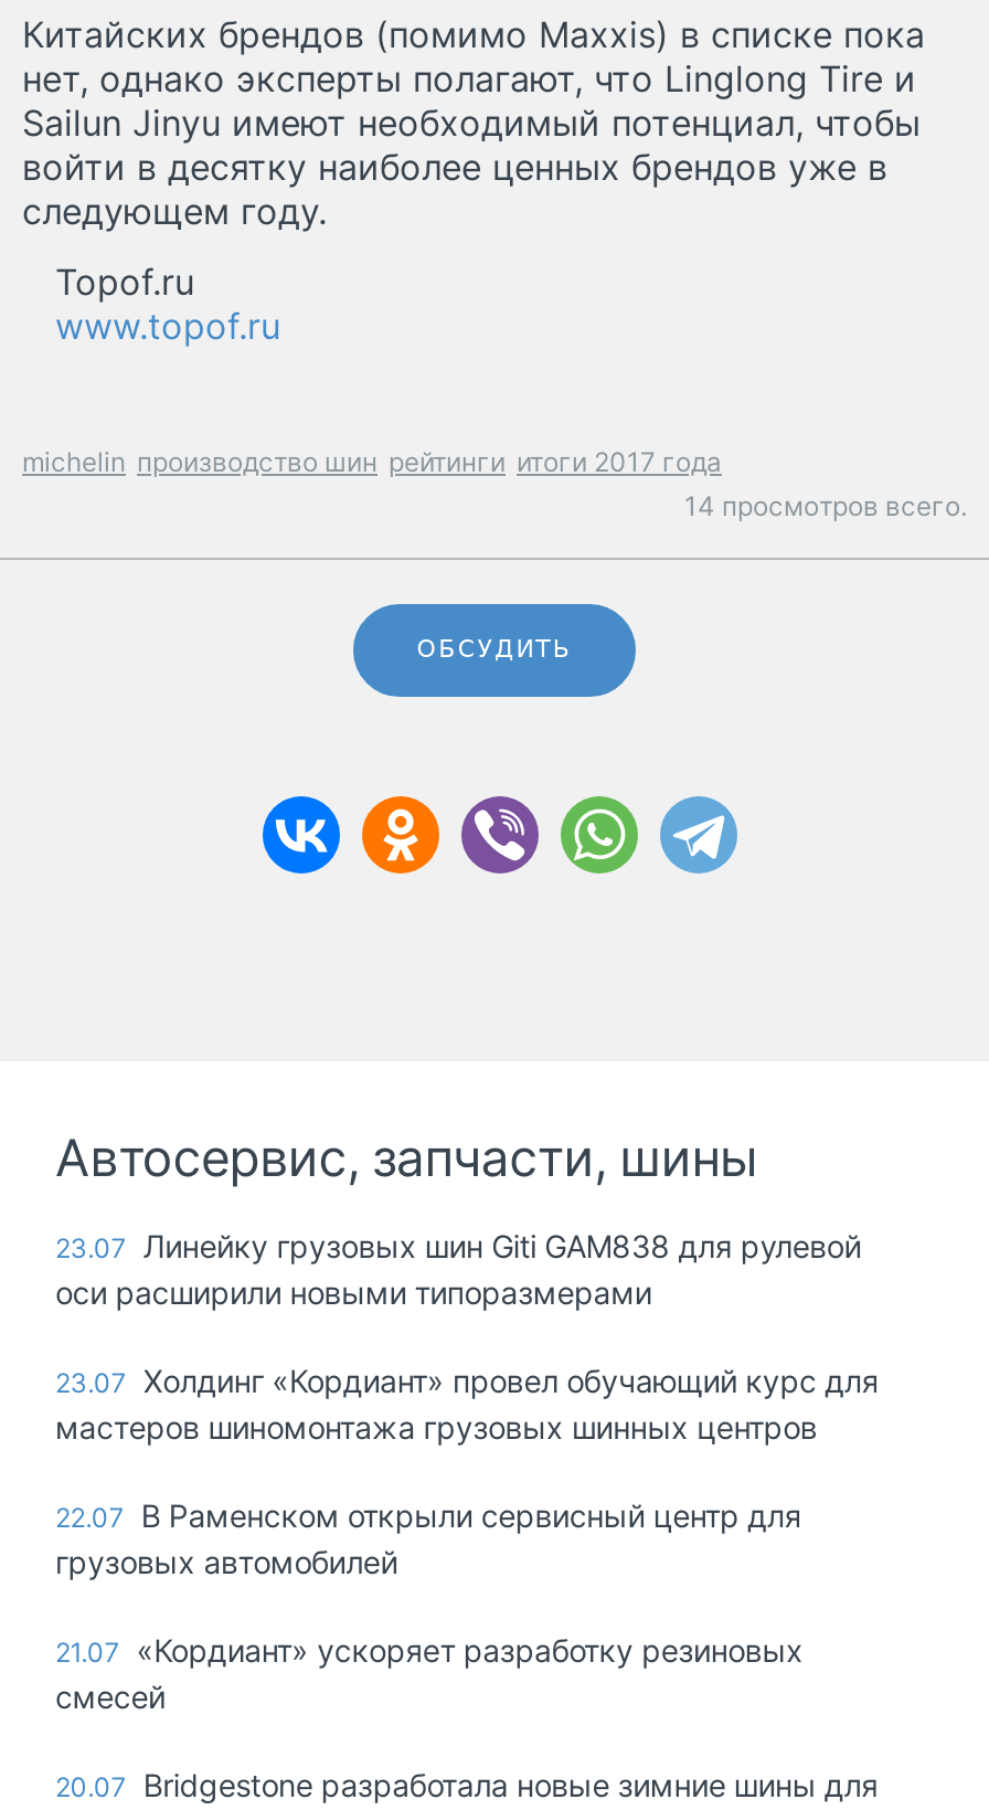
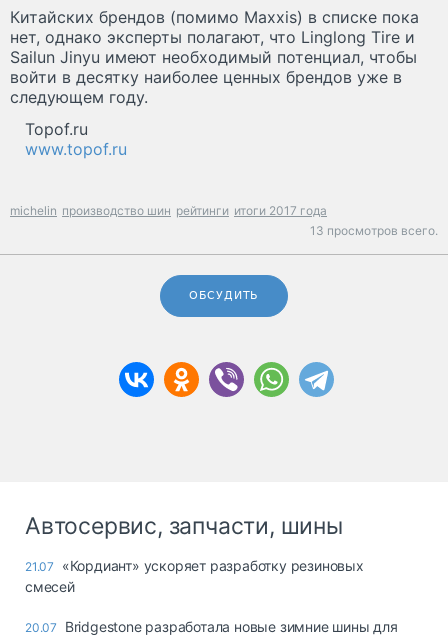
[684,489,967,523] 14 просмотров всего. -> [310,223,438,238] 13 просмотров всего.
[55,1227,879,1581] 23.07 Линейку грузовых шин Giti GAM838 для рулевой | оси расширили новыми типоразмерами | 23.07 Холдинг «Кордиант» провел обучающий курс для | мастеров шиномонтажа грузовых шинных центров | 22.07 В Раменском открыли сервисный центр для | грузовых автомобилей -> none

